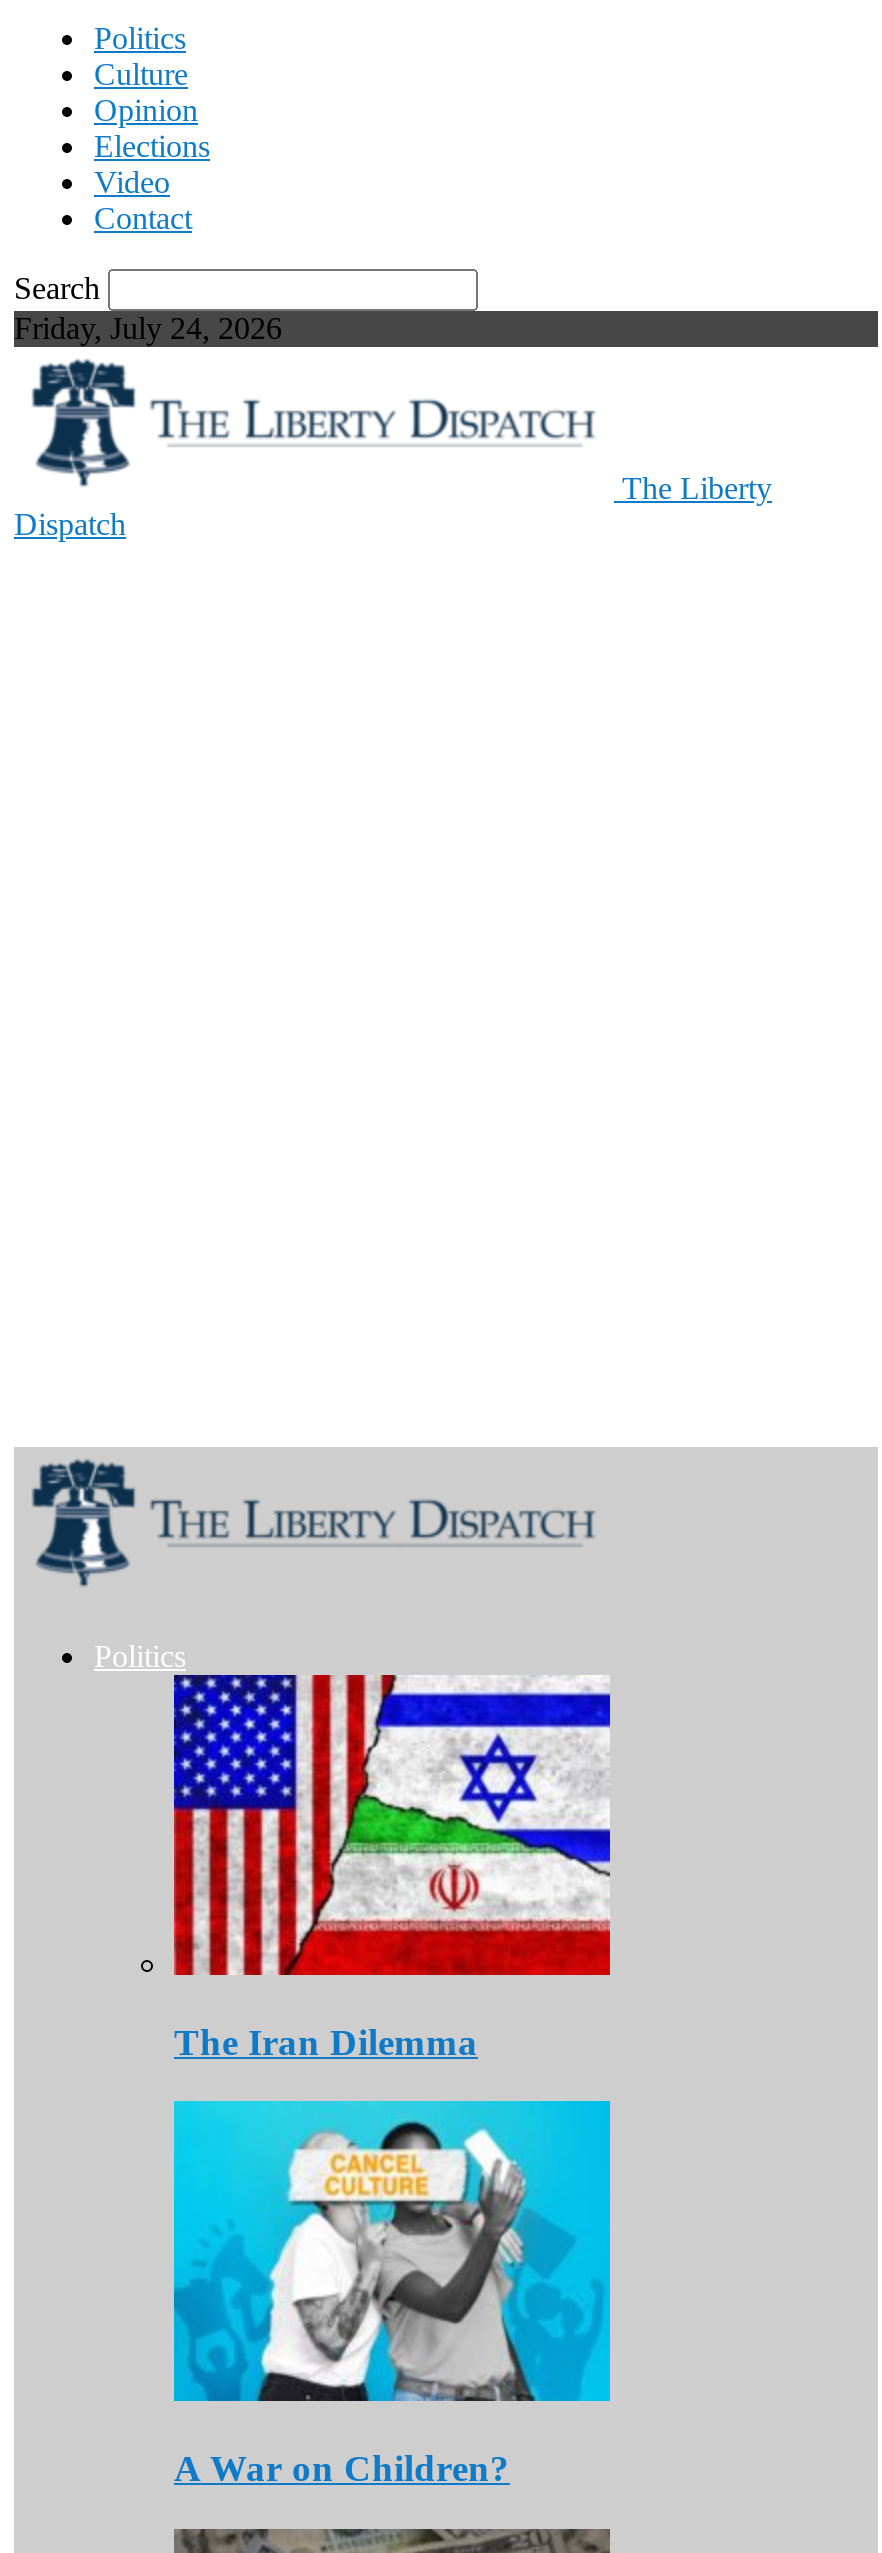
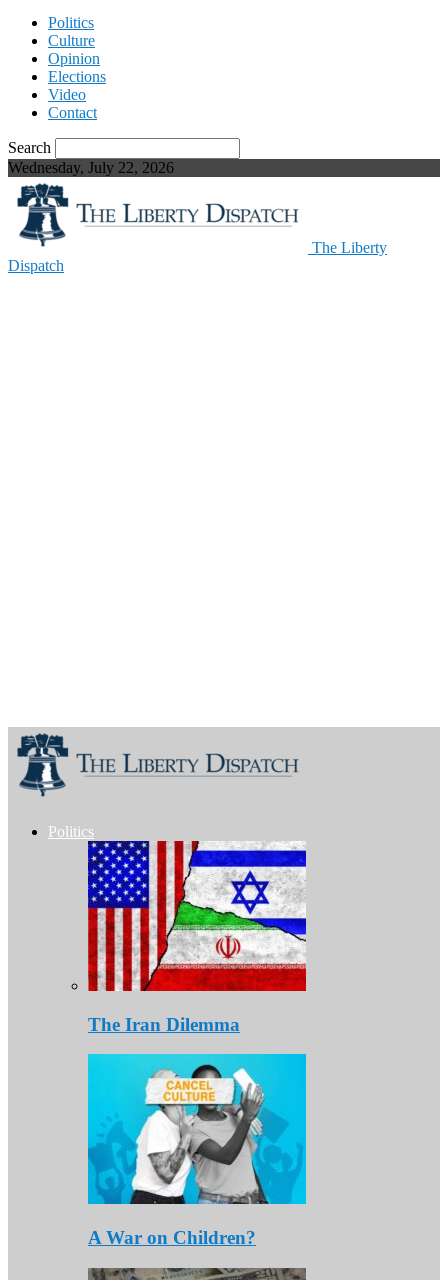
[14,311,282,345] Friday, July 24, 2026 -> [8,159,174,176] Wednesday, July 22, 2026

